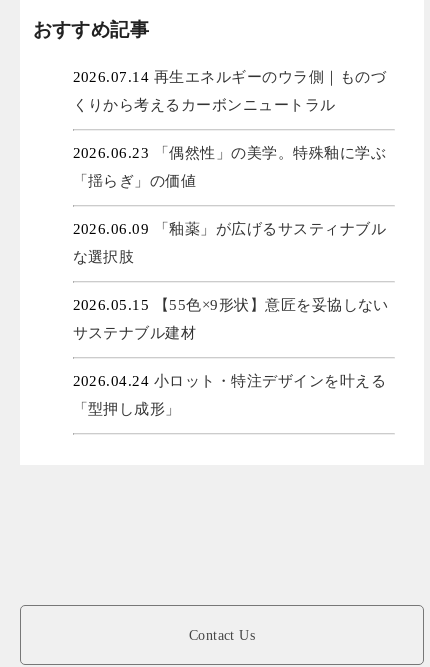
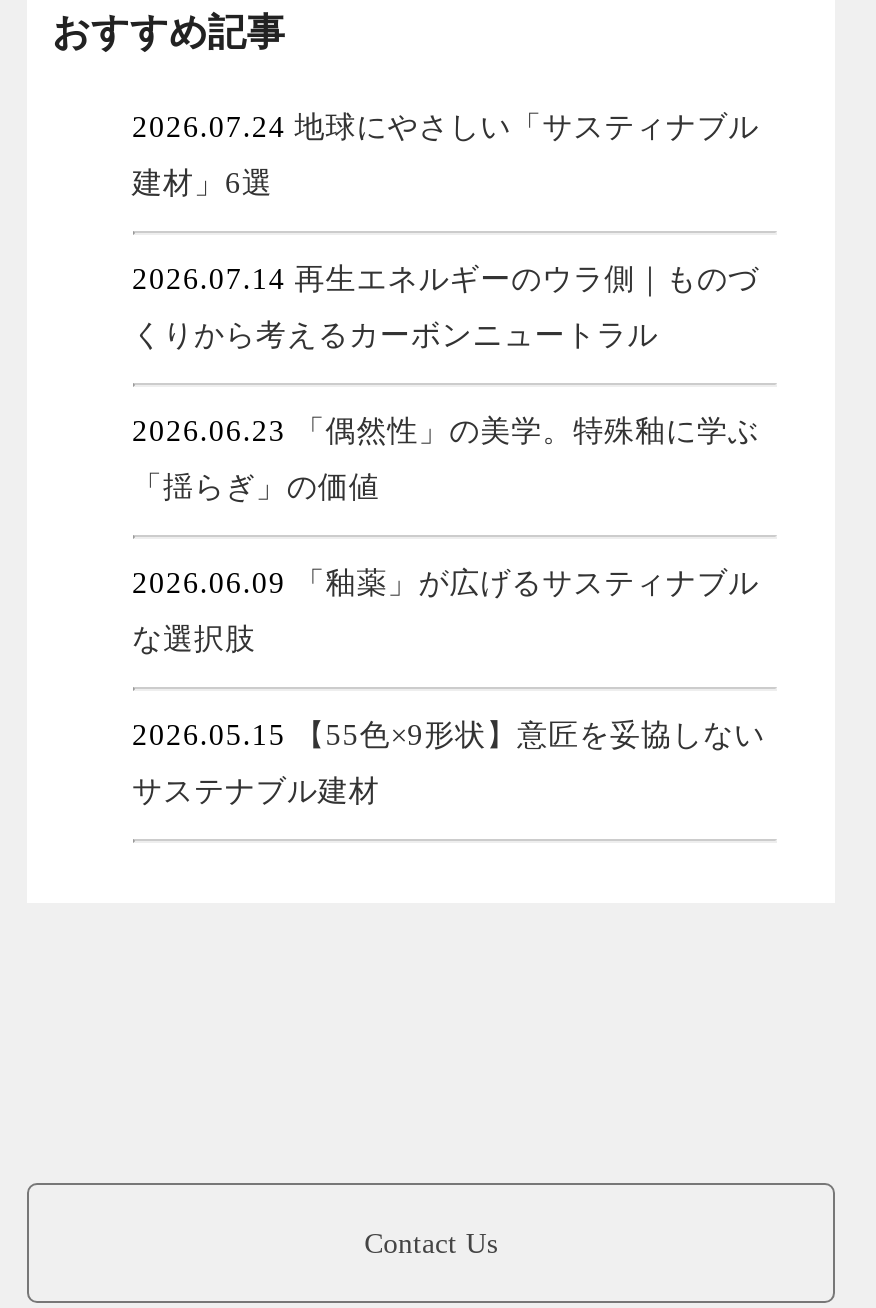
none -> [132,109,759,199] 2026.07.24地球にやさしい「サスティナブル | 建材」6選
moved [72,68,389,341] -> [132,261,765,807]: 2026.07.14再生エネルギーのウラ側｜ものづ | くりから考えるカーボンニュートラル | 2026.06.23「偶然性」の美学。特殊釉に学ぶ | 「揺らぎ」の価値 | 2026.06.09「釉薬」が広げるサスティナブル | な選択肢 | 2026.05.15【55色×9形状】意匠を妥協しない | サステナブル建材
[72,372,386,417] 2026.04.24小ロット・特注デザインを叶える | 「型押し成形」 -> none

